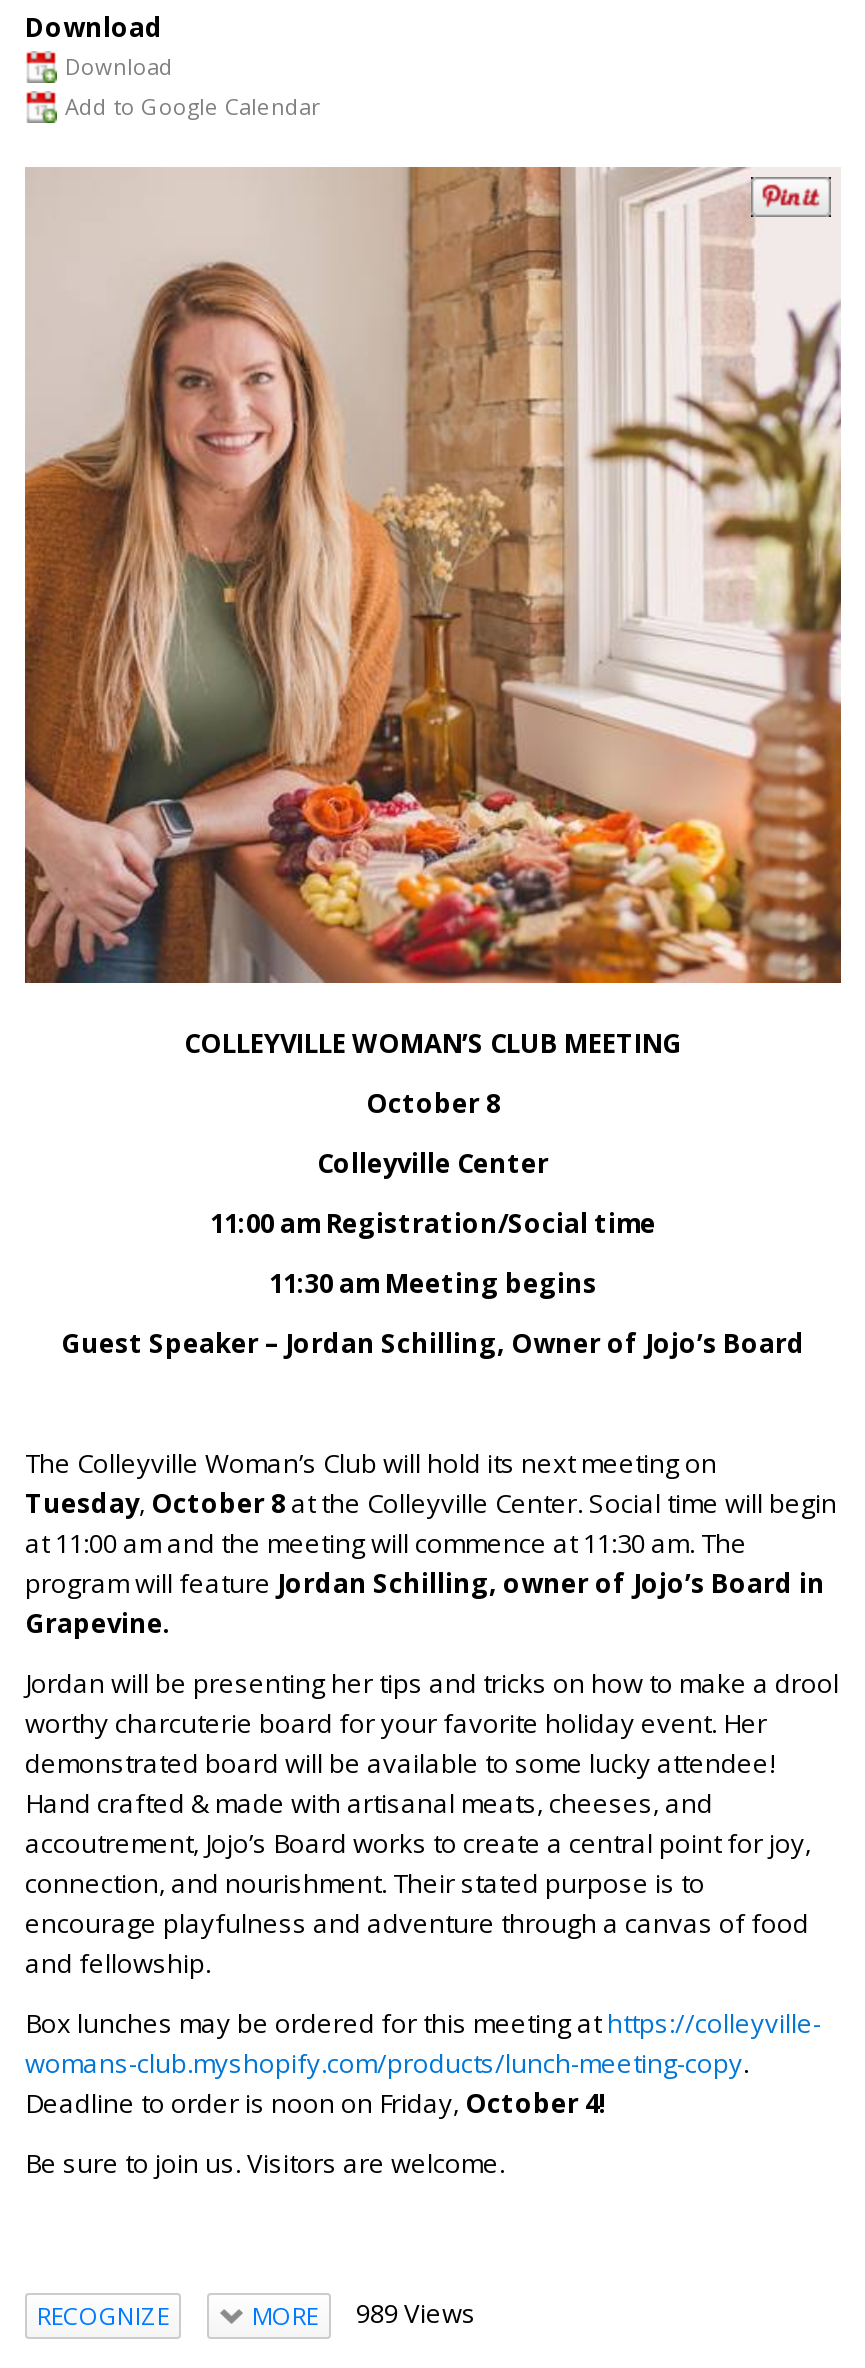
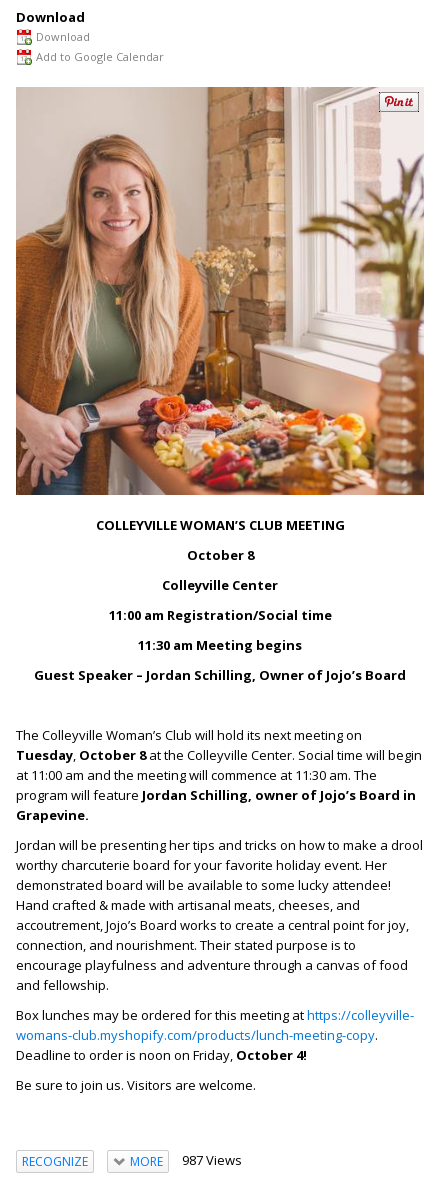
[252,2295,476,2333] MORE 989 Views -> [129,1151,241,1170] MORE 987 Views

